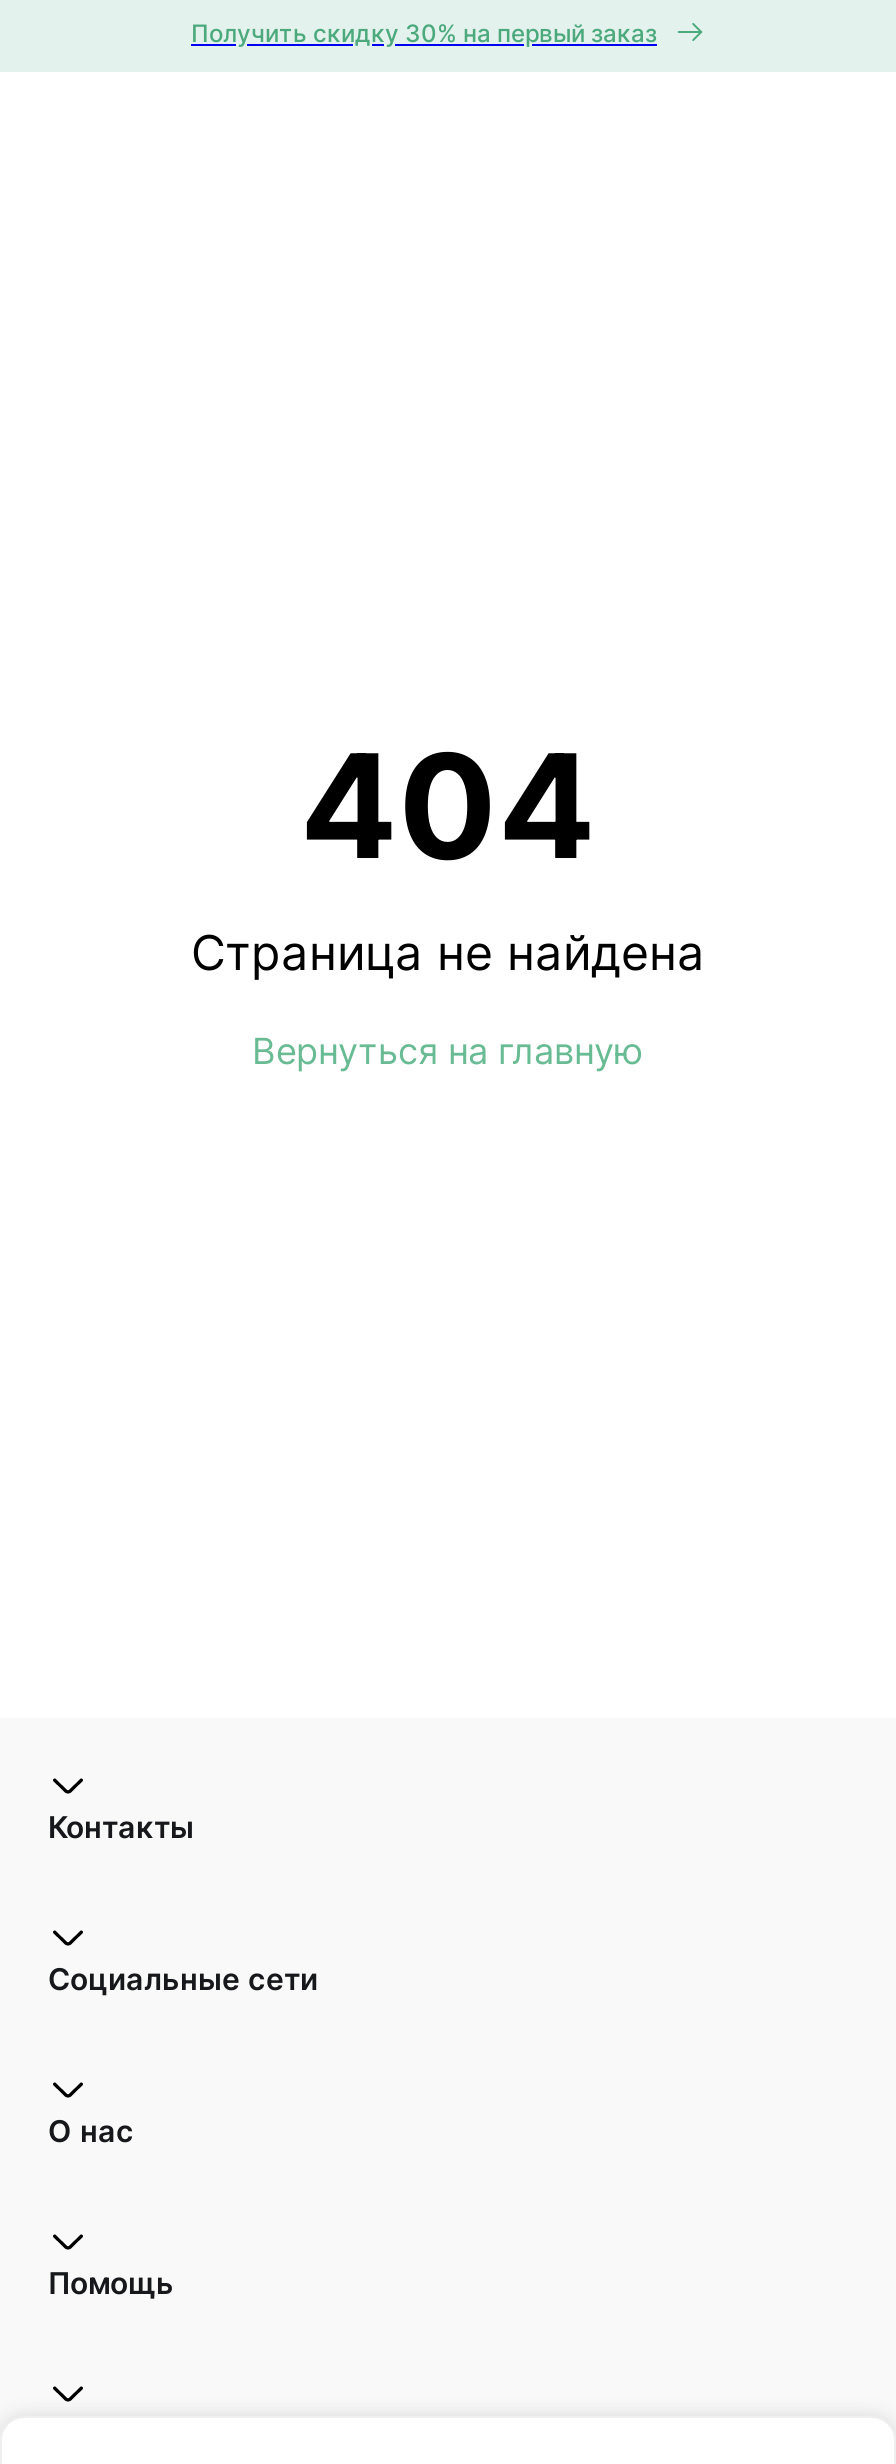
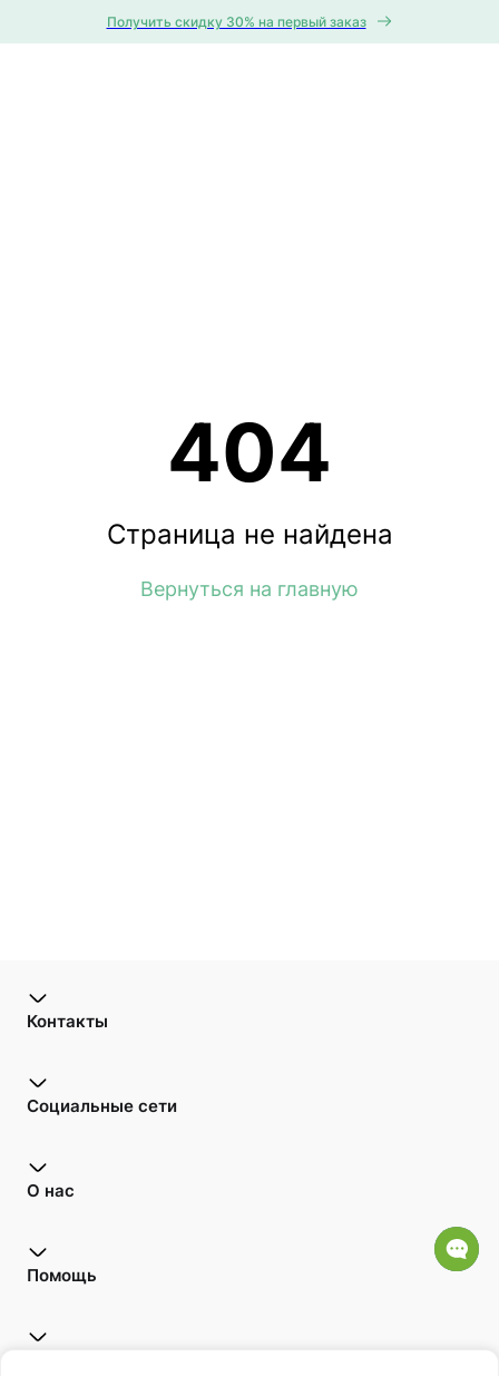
none -> [433,1226,480,1272] [image]

